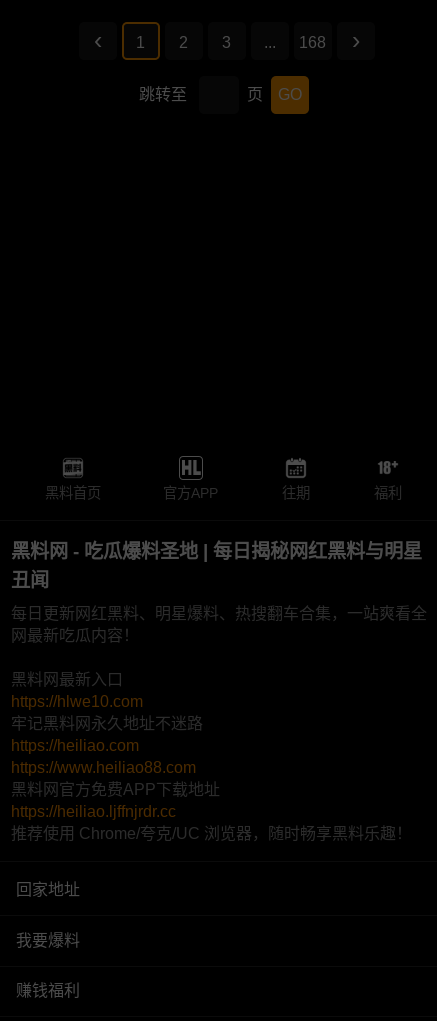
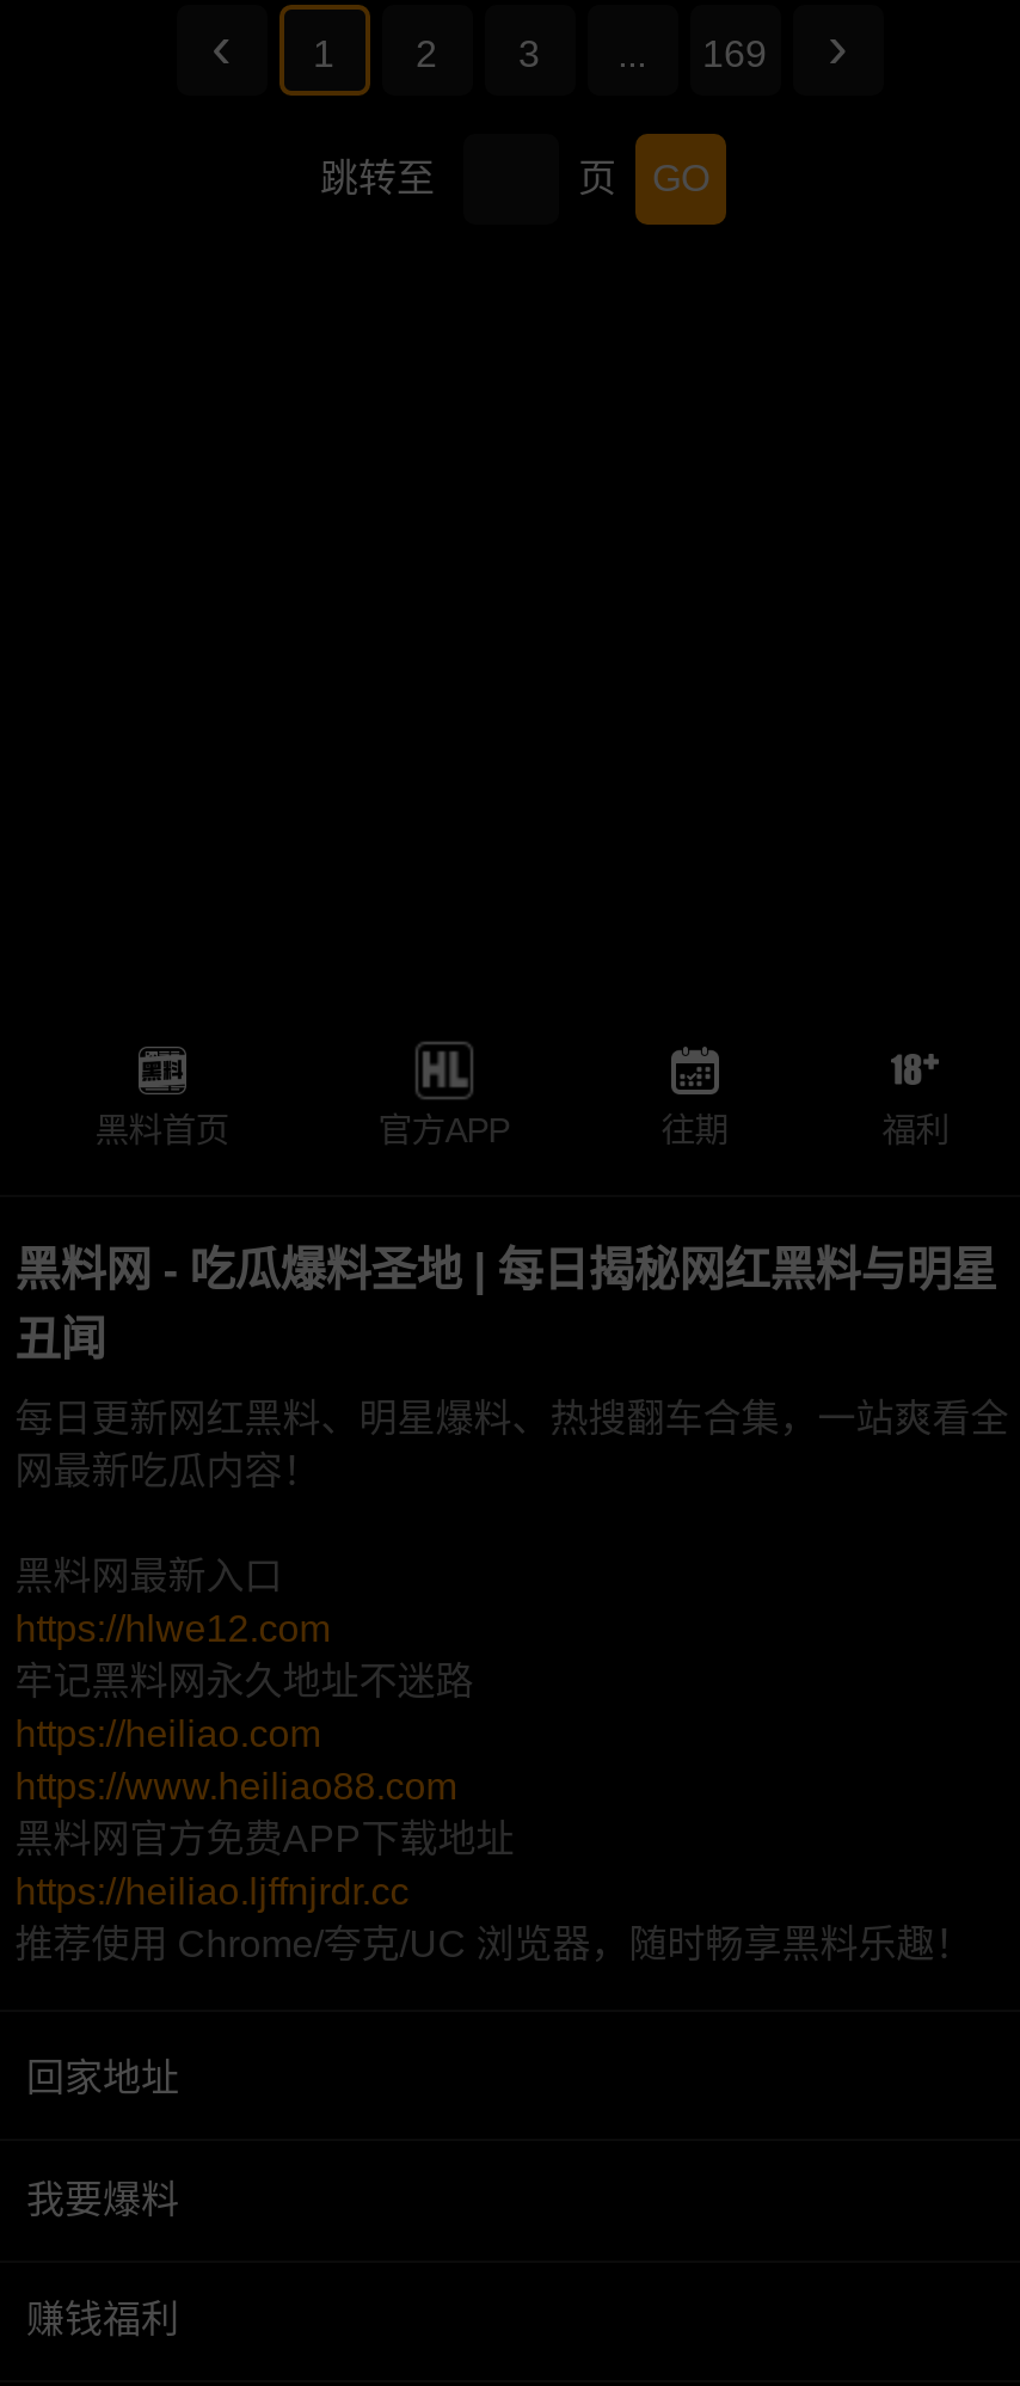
[299,34,326,51] 168 -> [702,34,767,74] 169
[11,693,143,710] https://hlwe10.com -> [15,1609,330,1650] https://hlwe12.com

